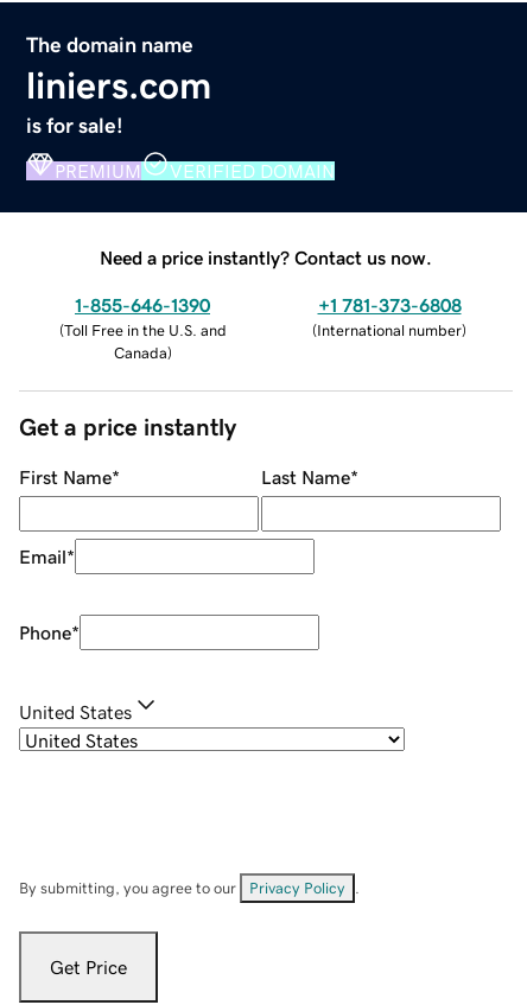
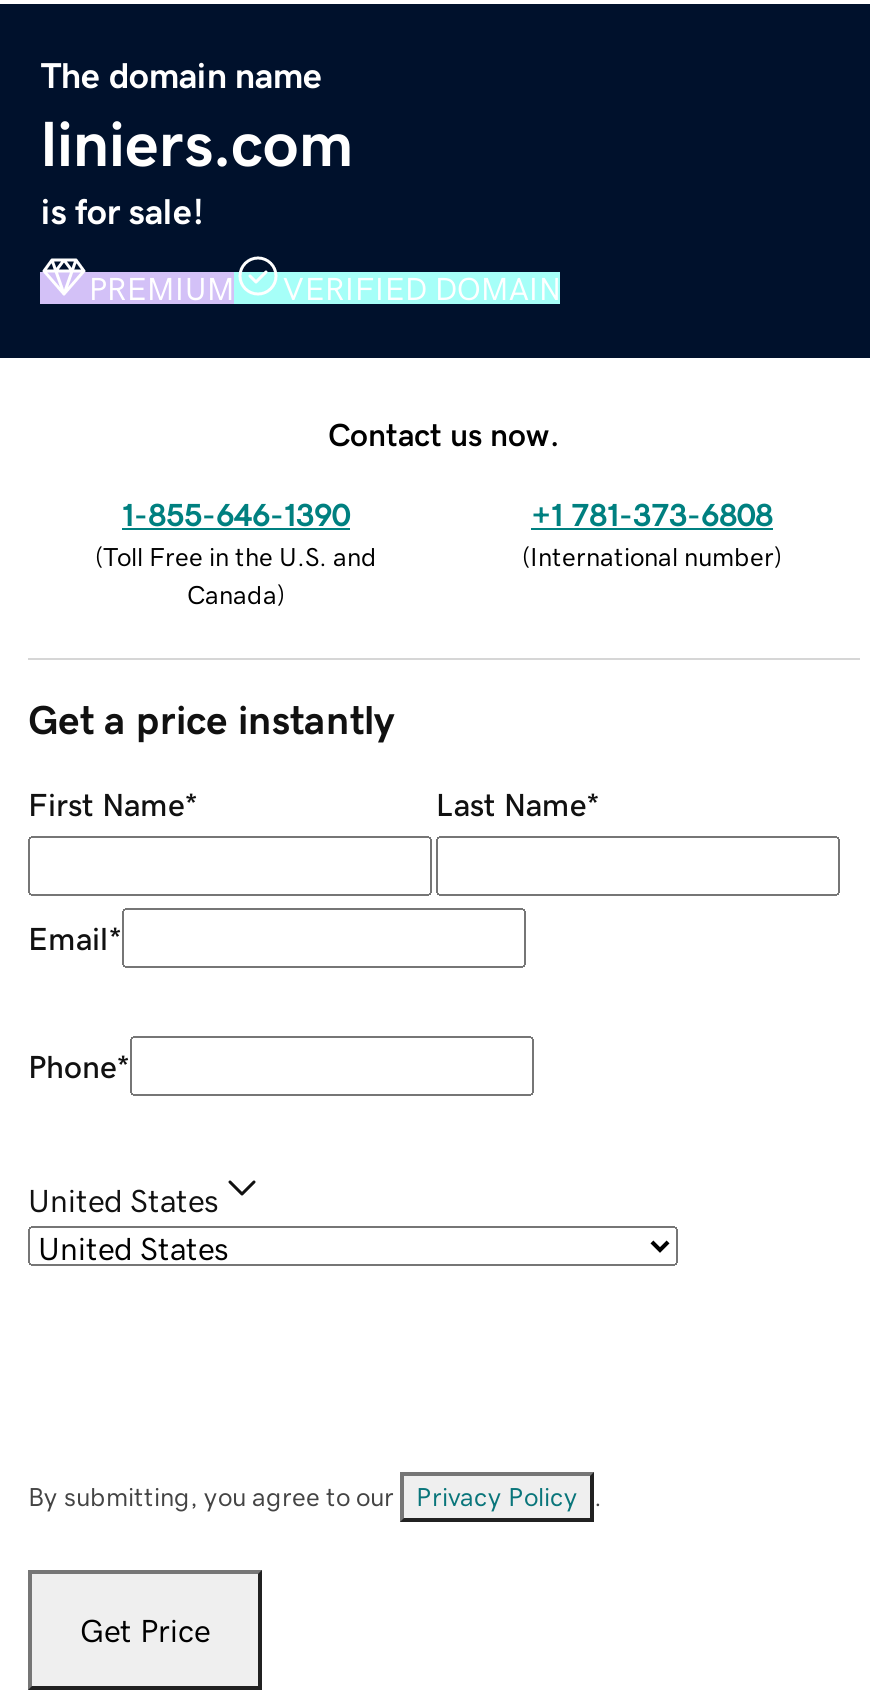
[100,248,432,266] Need a price instantly? Contact us now. -> [328,417,560,449] Contact us now.

